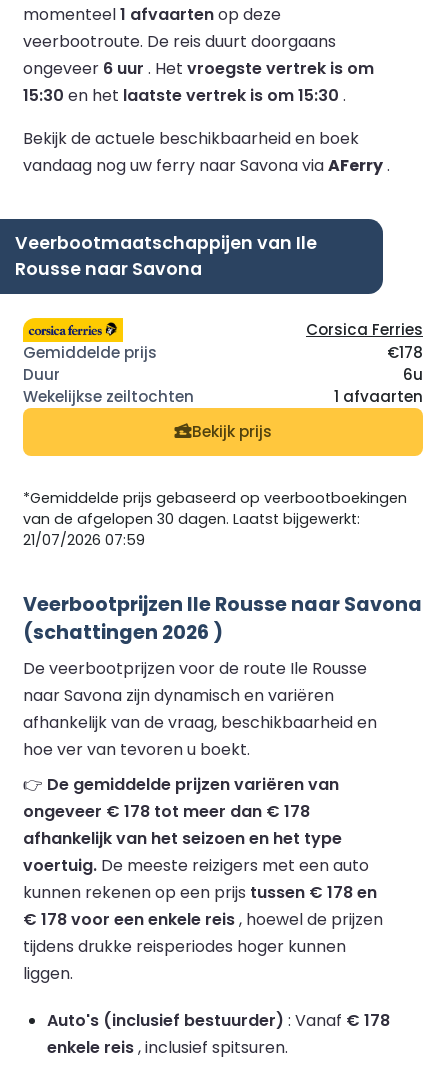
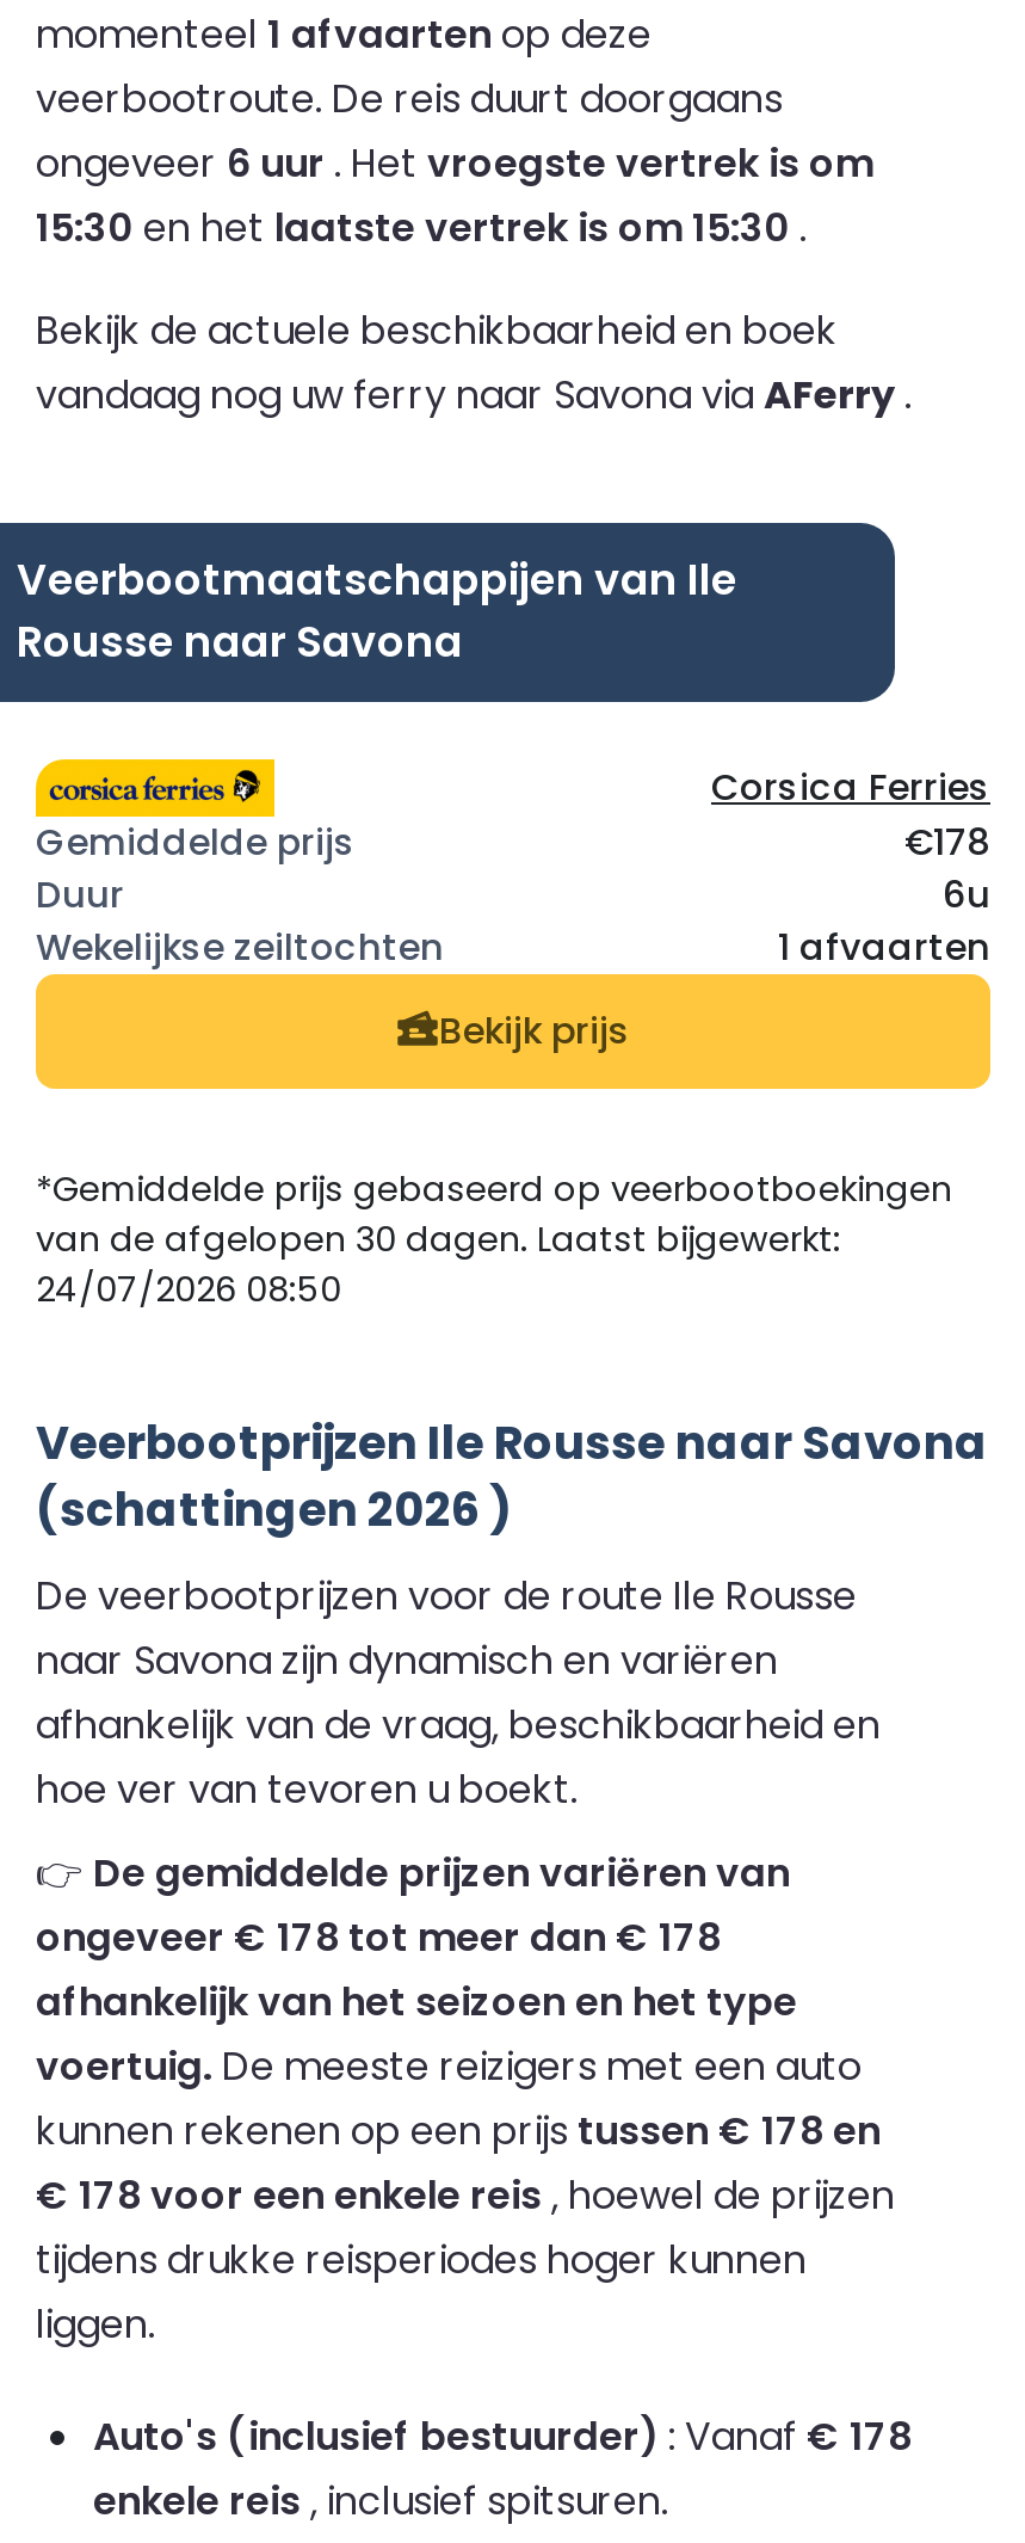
[23,530,145,550] 21/07/2026 07:59 -> [36,1265,341,1313] 24/07/2026 08:50

